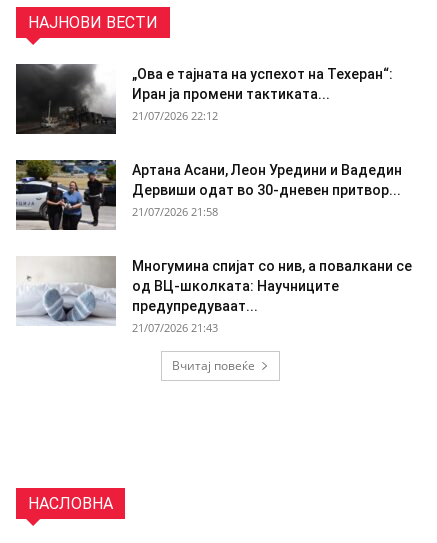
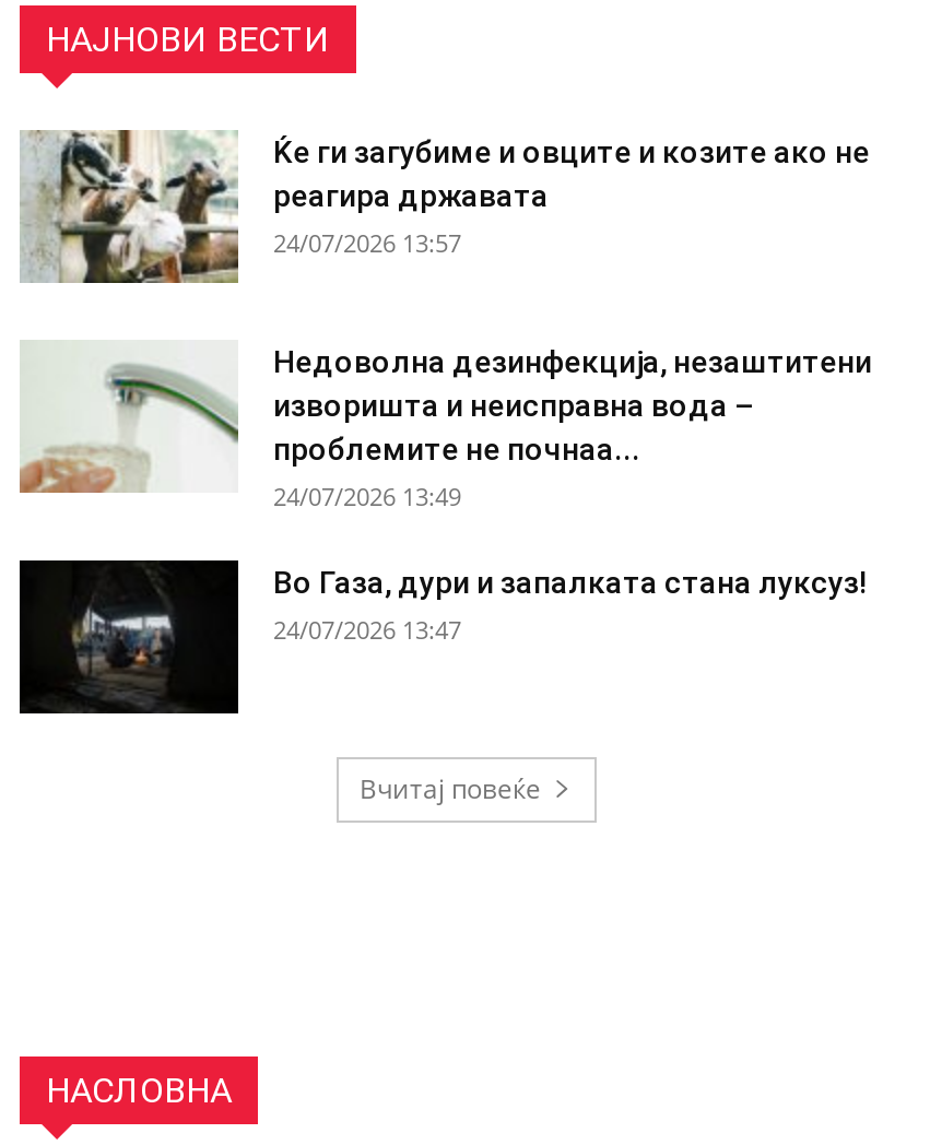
[15,63,393,135] [image] | „Ова е тајната на успехот на Техеран“: | Иран ја промени тактиката... | 21/07/2026 22:12 -> [20,130,870,285] [image] | Ќе ги загубиме и овците и козите ако не | реагира државата | 24/07/2026 13:57
[15,159,402,231] [image] | Артана Асани, Леон Уредини и Вадедин | Дервиши одат во 30-дневен притвор... | 21/07/2026 21:58 -> [20,340,872,512] [image] | Недоволна дезинфекција, незаштитени | изворишта и неисправна вода – | проблемите не почнаа... | 24/07/2026 13:49
[16,255,412,335] [image] | Многумина спијат со нив, а повалкани се | од ВЦ-школката: Научниците | предупредуваат... | 21/07/2026 21:43 -> [17,550,868,716] [image] | Во Газа, дури и запалката стана луксуз! | 24/07/2026 13:47

